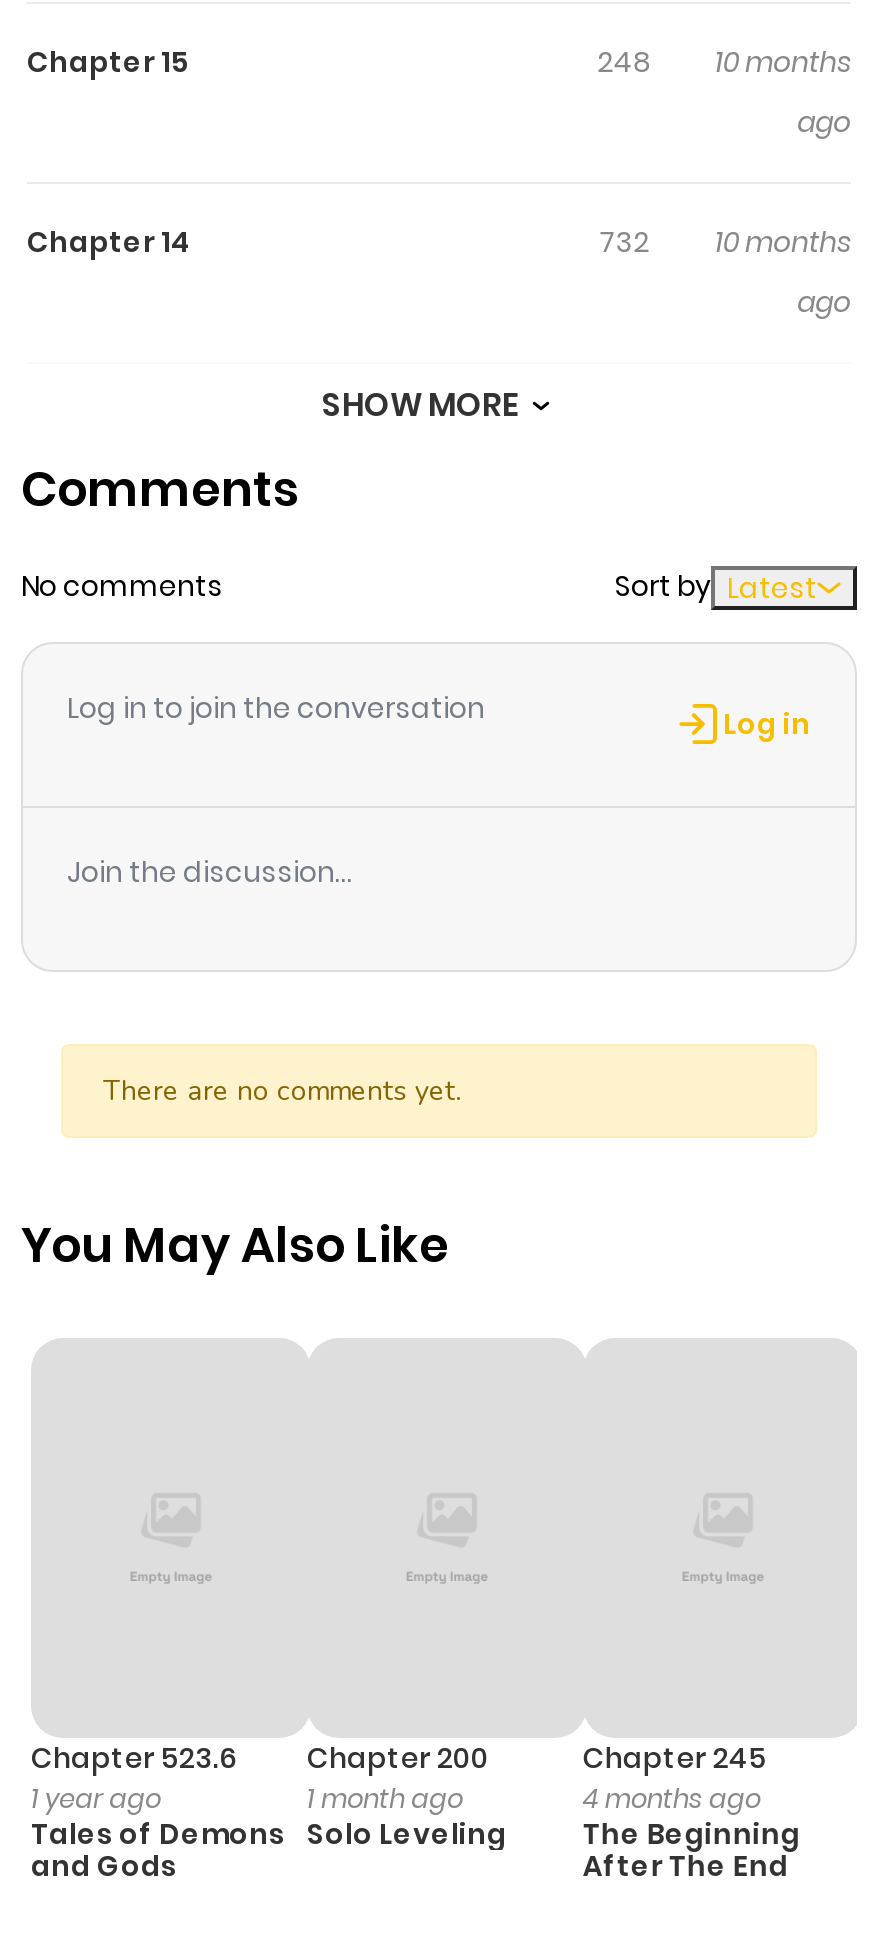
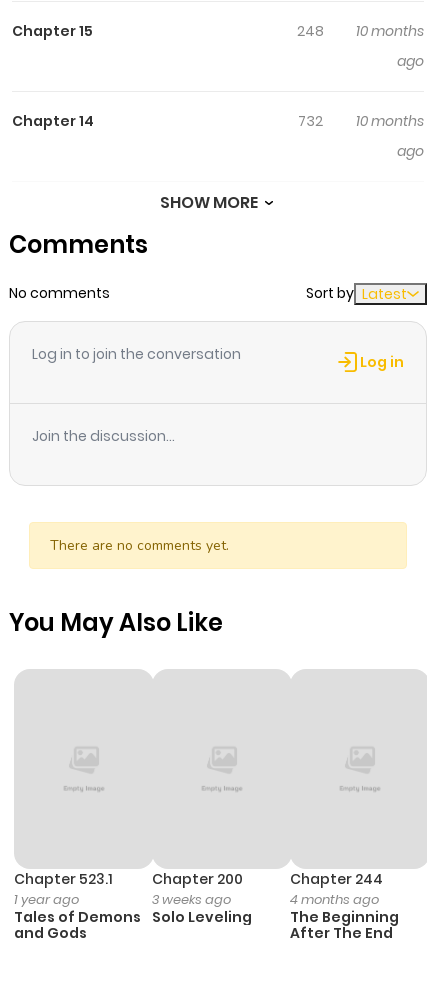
[31,1737,489,1777] Chapter 523.6 Chapter 200 -> [14,869,243,889] Chapter 523.1 Chapter 200
[583,1737,767,1777] Chapter 245 -> [290,869,383,889] Chapter 244
[307,1779,463,1817] 1 month ago -> [152,890,231,909] 3 weeks ago

